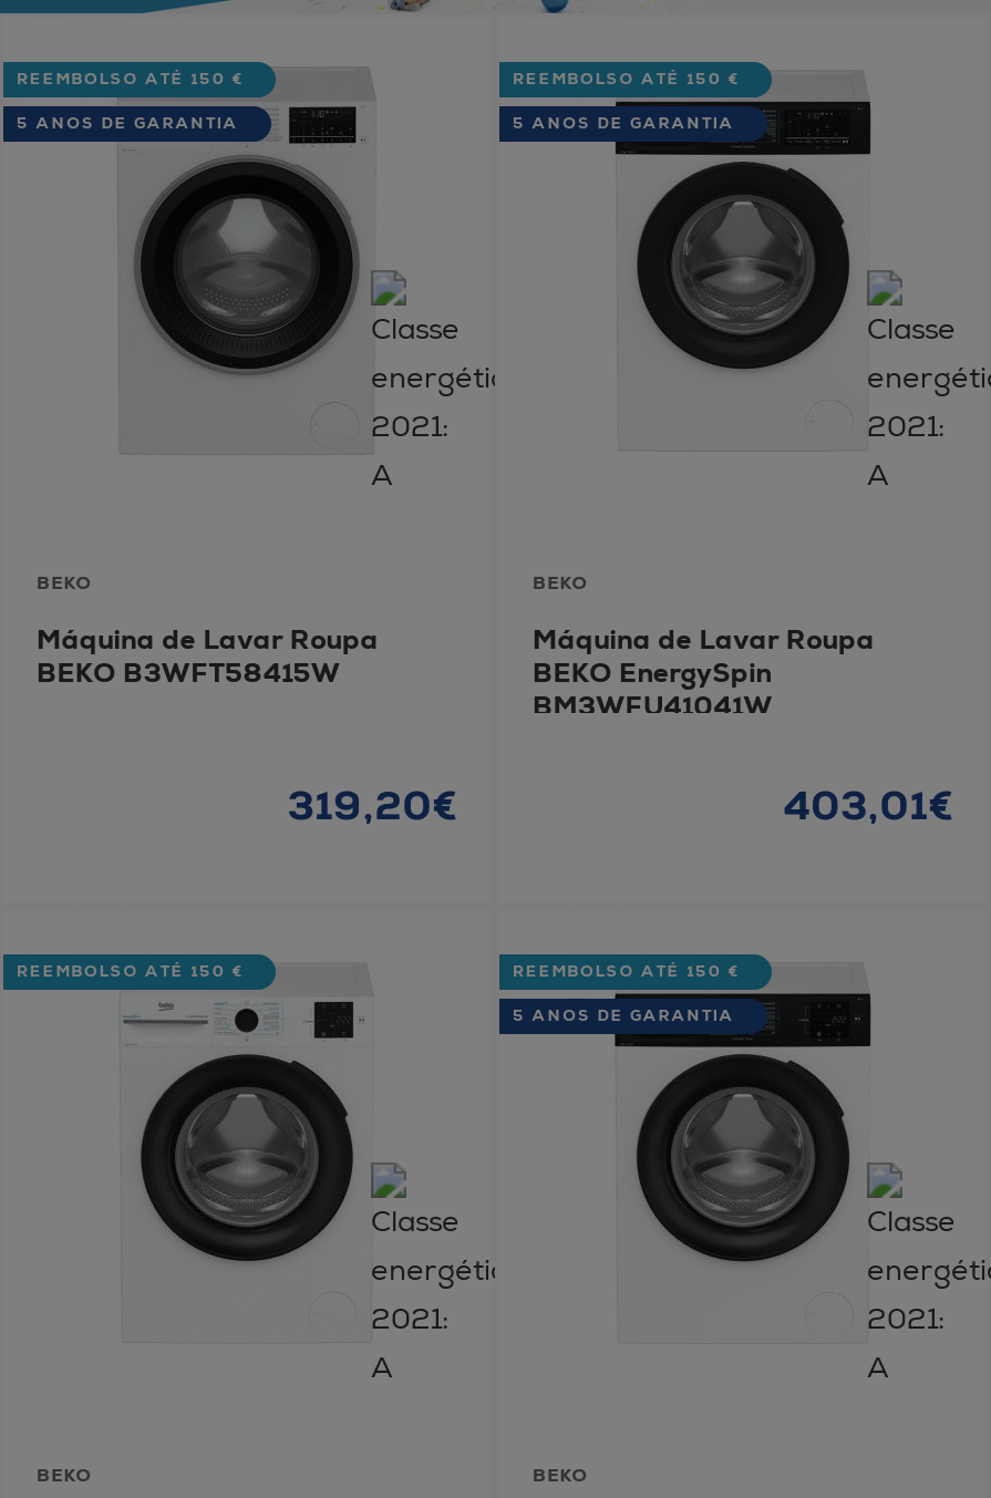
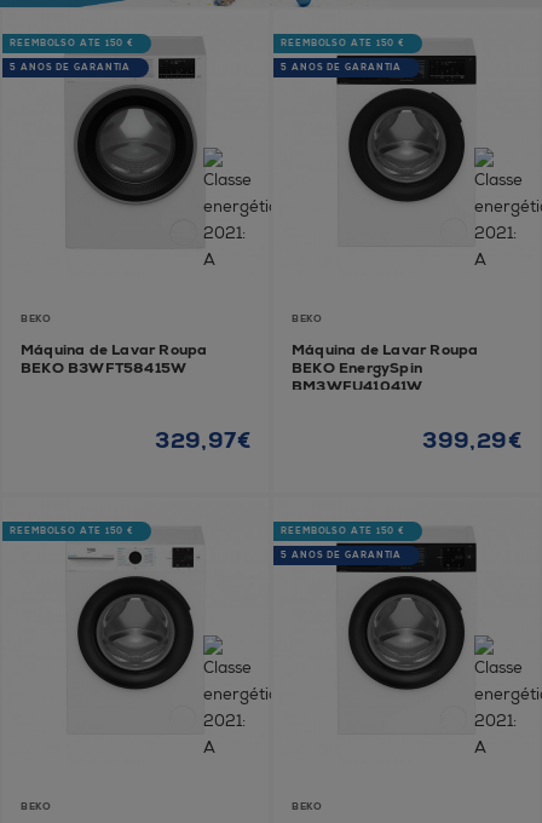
[287,784,457,831] 319,20€ -> [155,429,250,454] 329,97€
[783,784,953,831] 403,01€ -> [422,429,521,454] 399,29€

